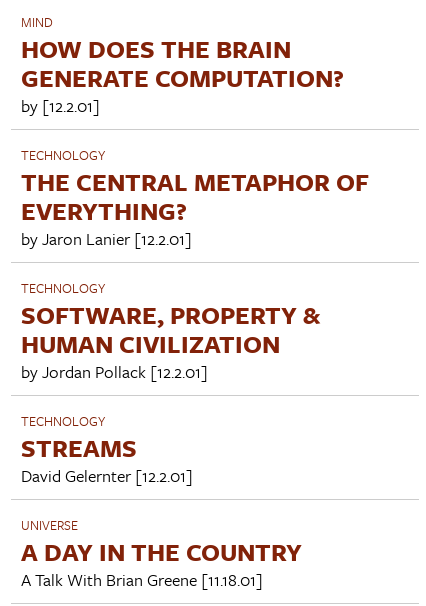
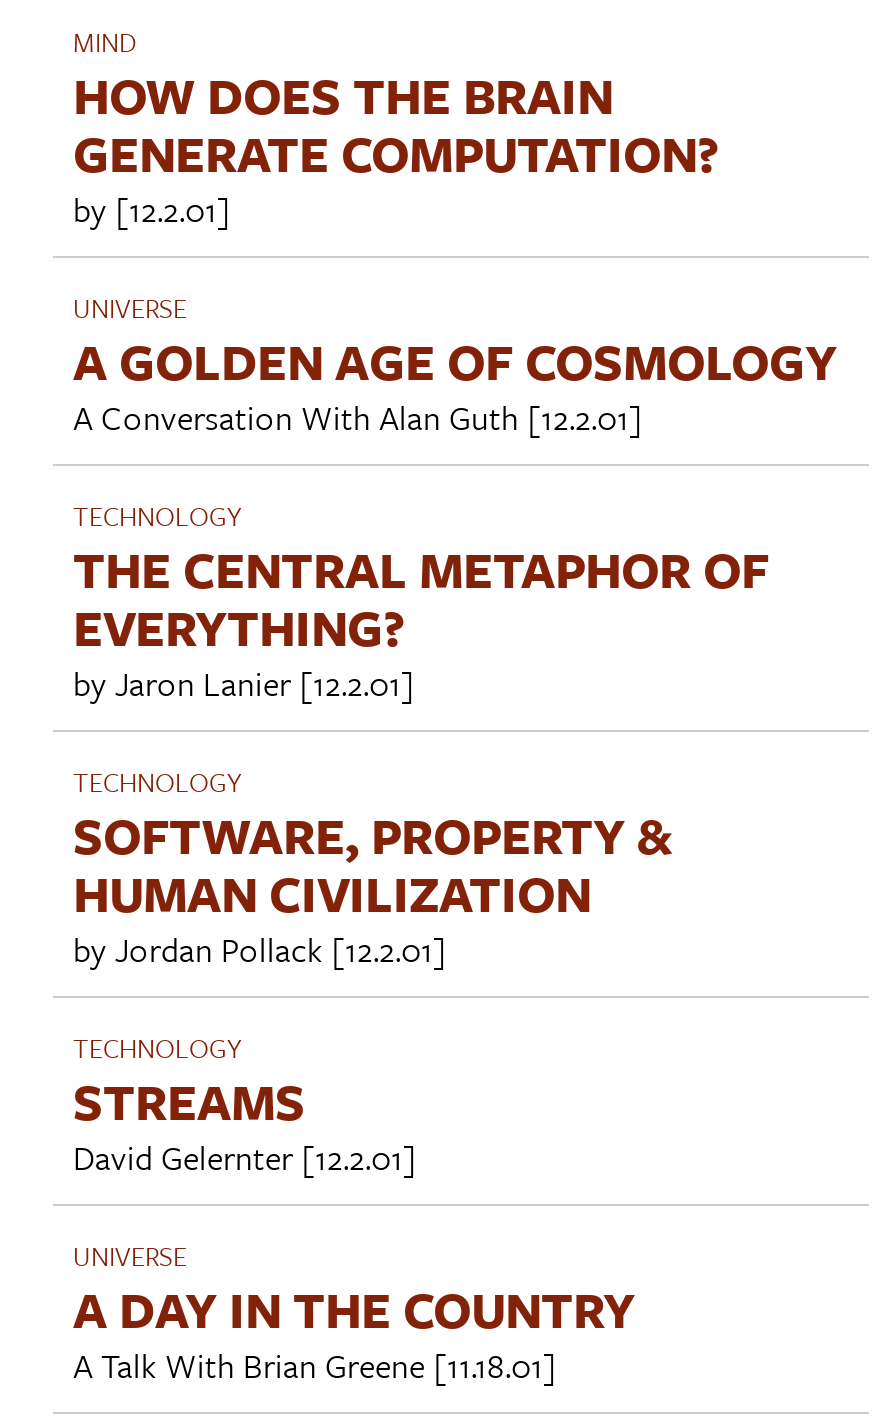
none -> [73,287,837,441] UNIVERSE | A GOLDEN AGE OF COSMOLOGY | A Conversation With Alan Guth [12.2.01]

